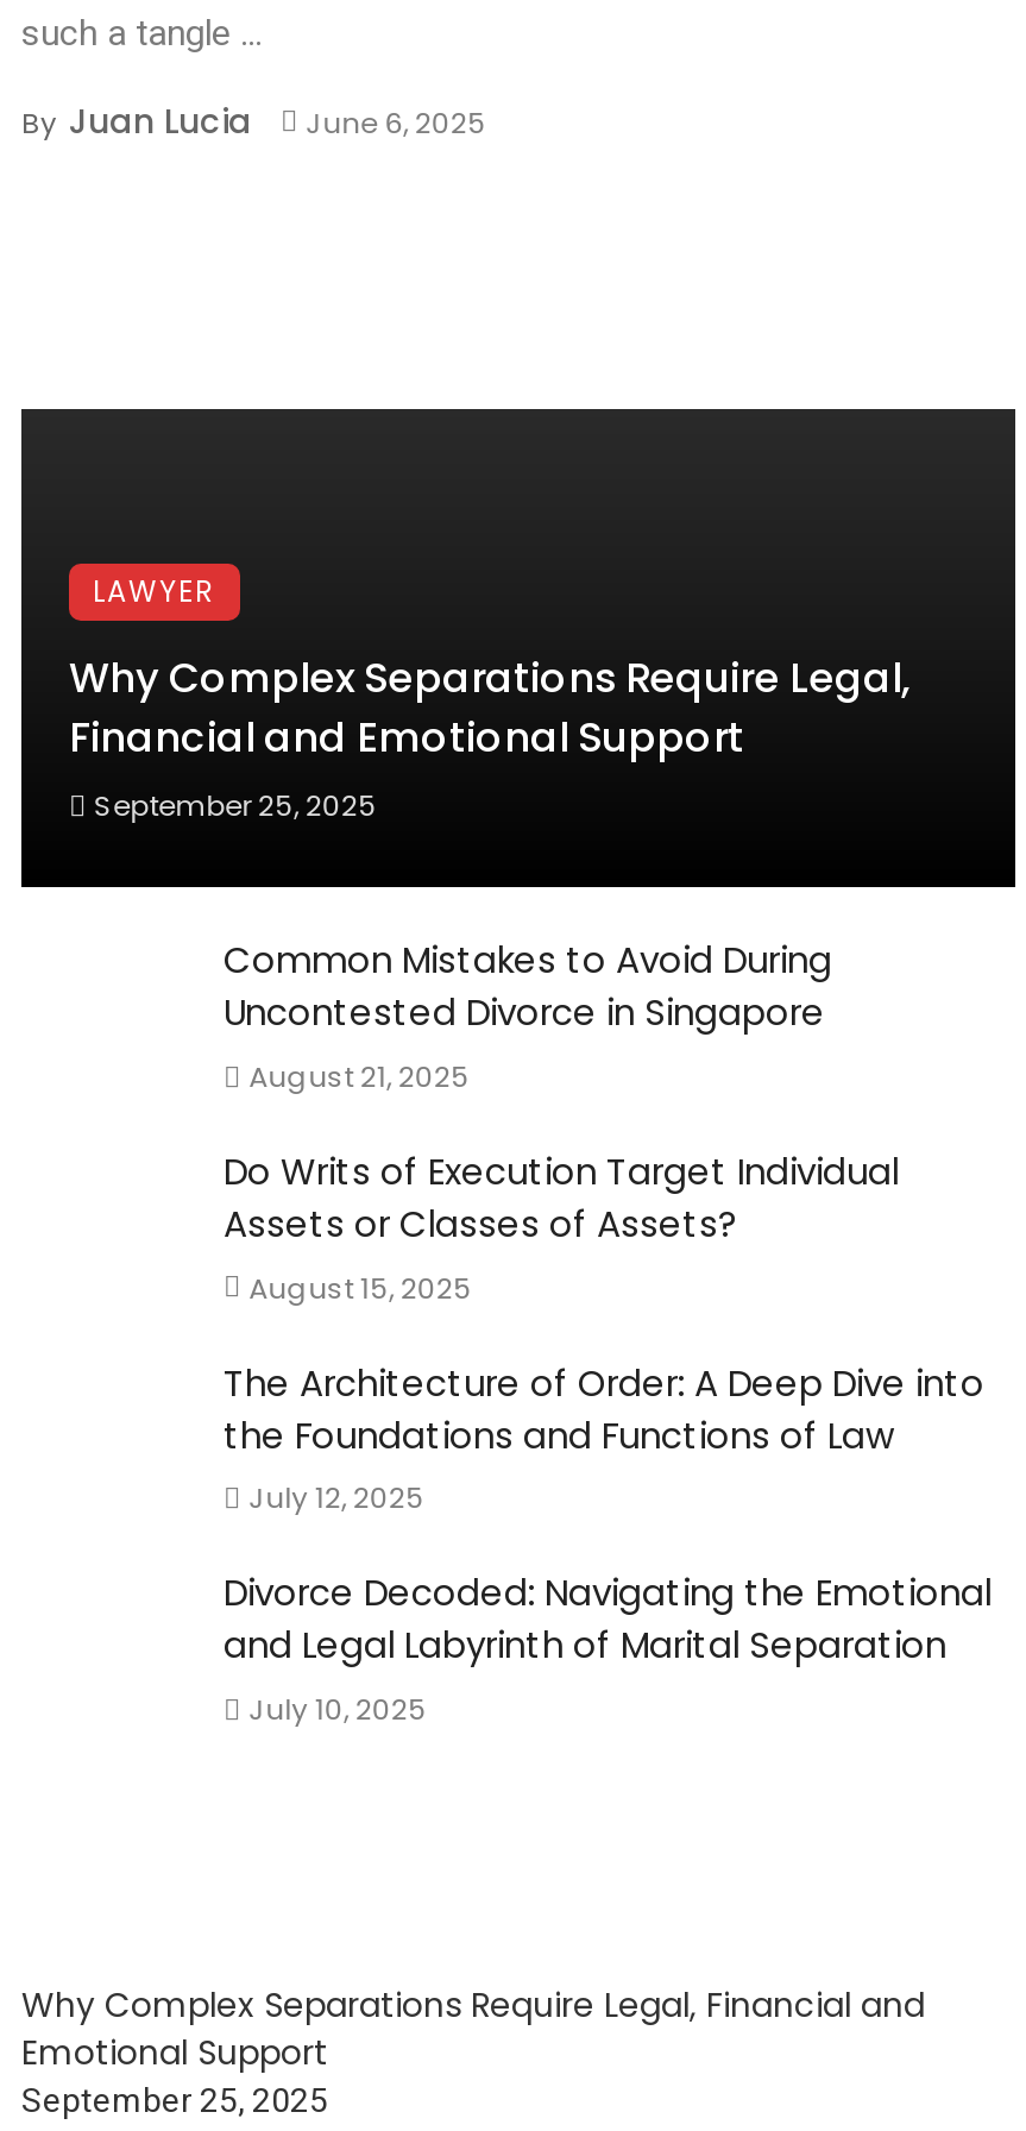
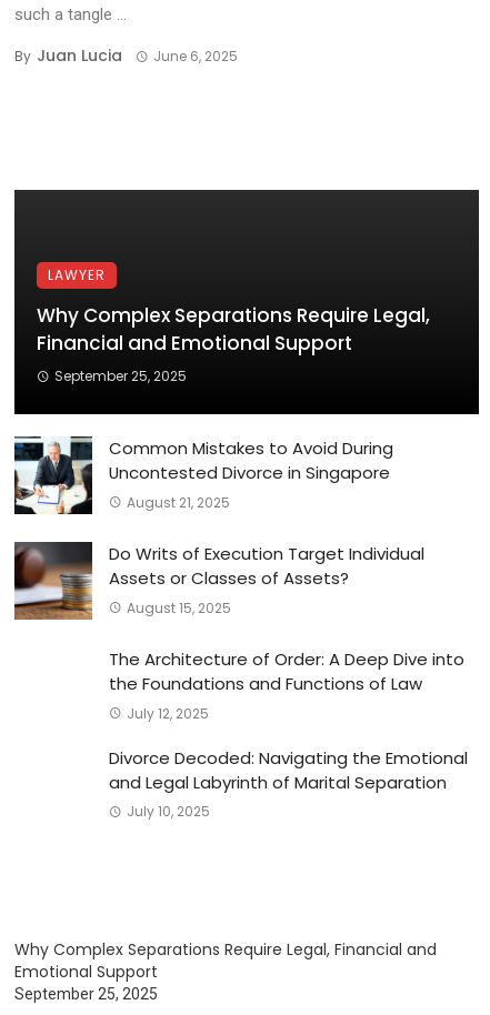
none -> [13,435,93,515] [image]
none -> [13,541,93,621] [image]

